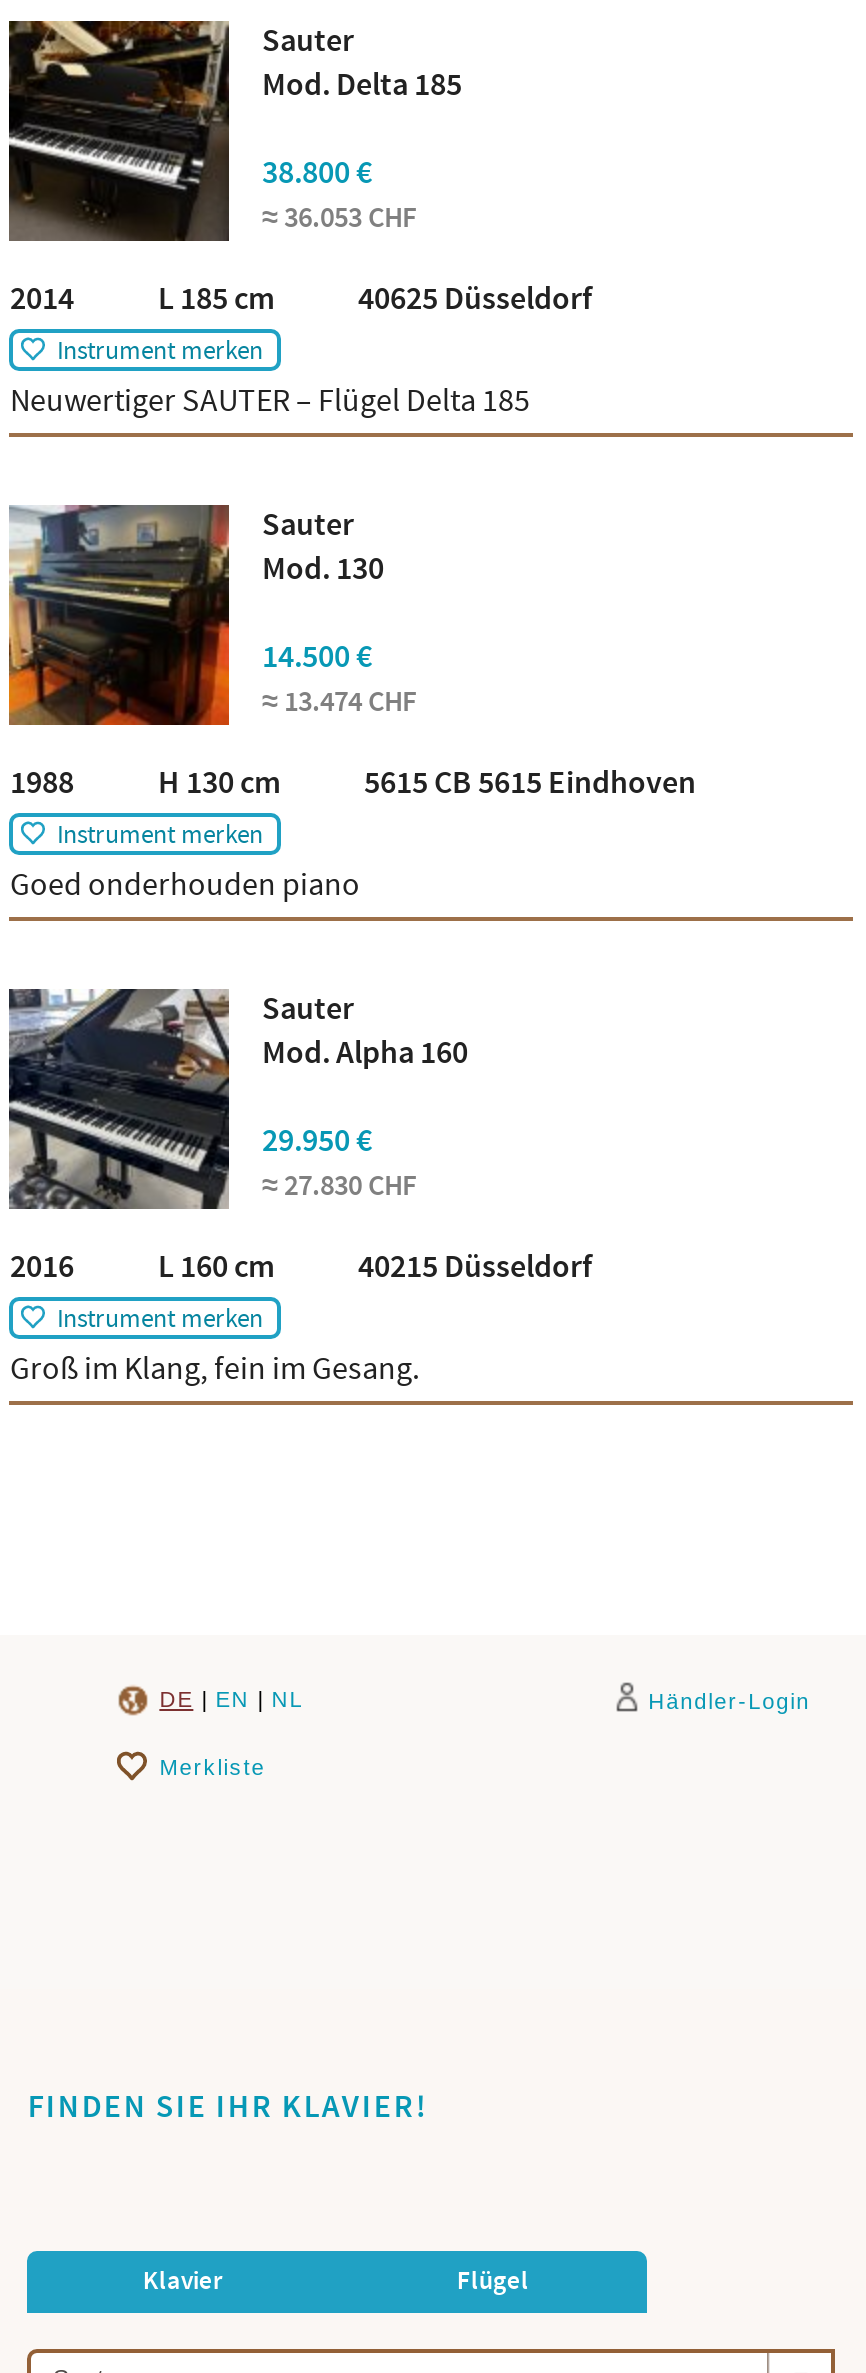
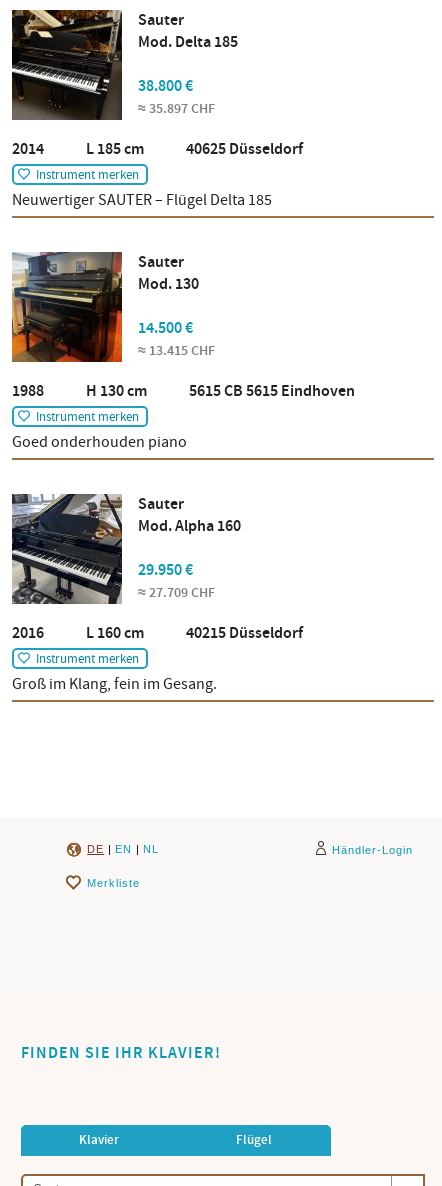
[284,199,416,237] 36.053 CHF -> [149,99,215,118] 35.897 CHF
[284,683,416,721] 13.474 CHF -> [149,341,215,360] 13.415 CHF
[284,1167,416,1205] 27.830 CHF -> [149,583,215,602] 27.709 CHF

